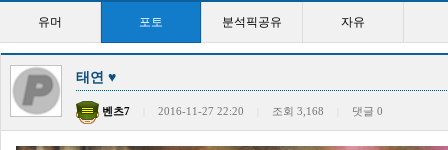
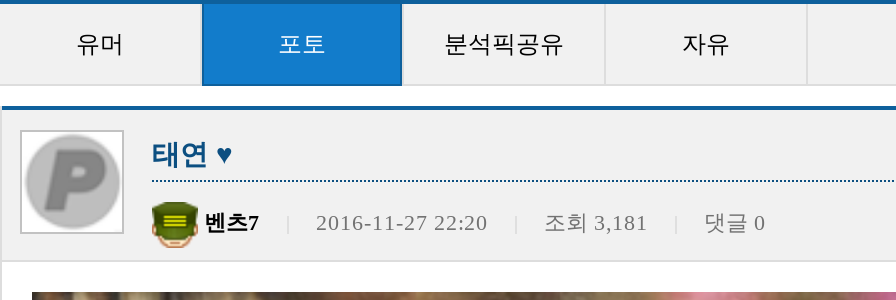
[155,105,383,117] 2016-11-27 22:20 조회 3,168 댓글 0 -> [310,210,766,234] 2016-11-27 22:20 조회 3,181 댓글 0

